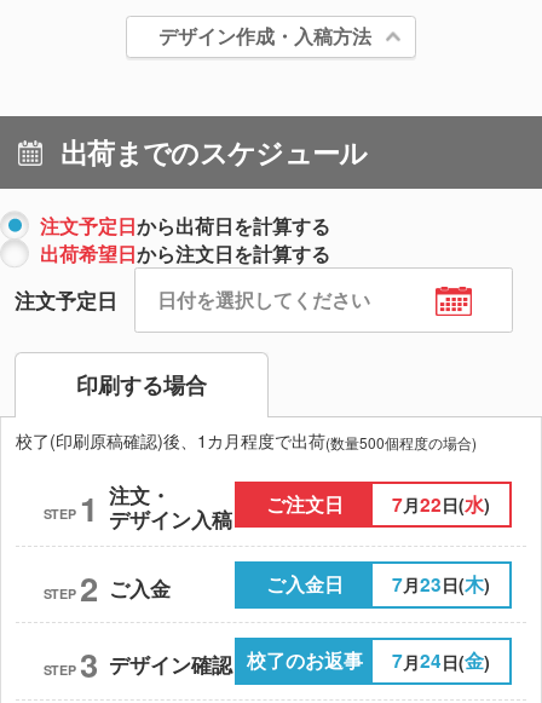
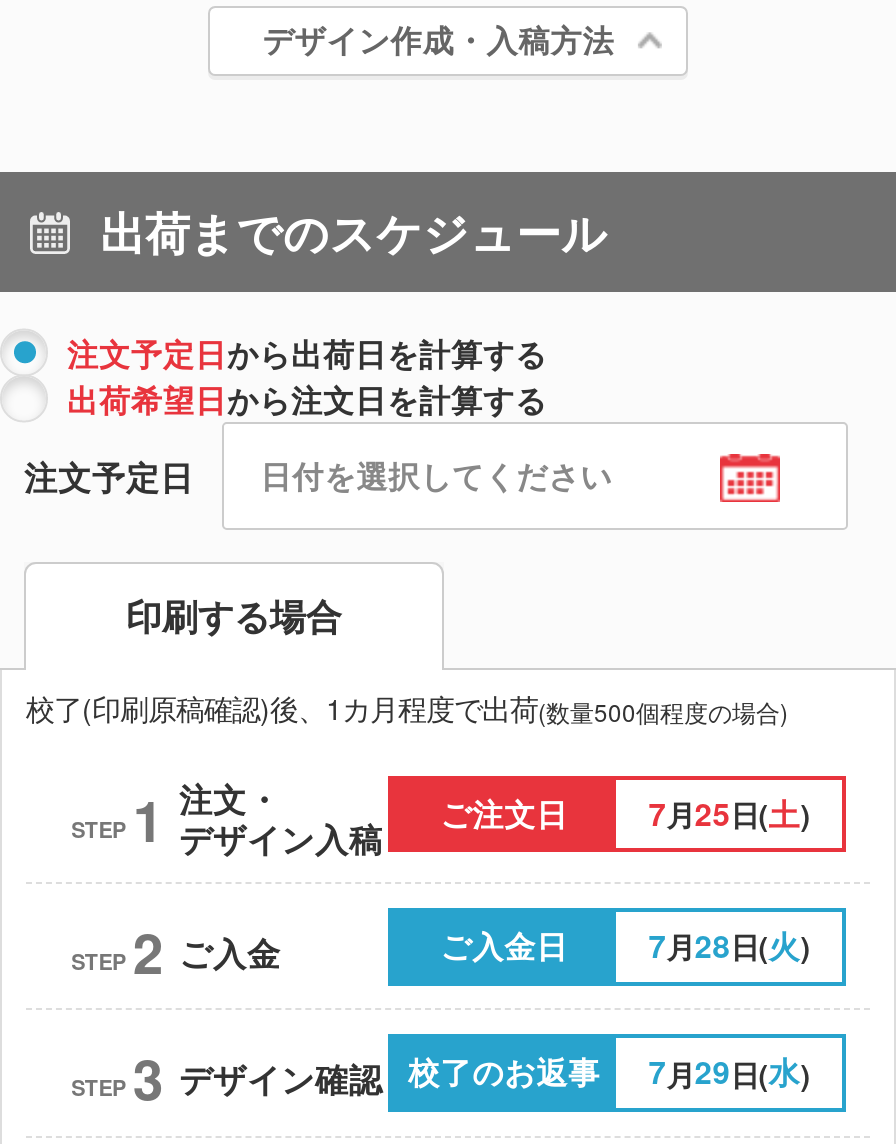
[266,491,490,517] ご注文日 7月22日(水) -> [440,791,811,835] ご注文日 7月25日(土)
[392,571,490,598] 7月23日(木) -> [649,924,811,968] 7月28日(火)
[392,647,490,674] 7月24日(金) -> [649,1050,811,1094] 7月29日(水)

